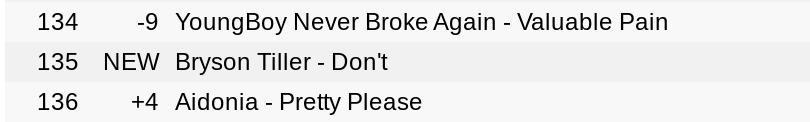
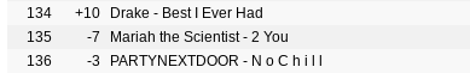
[137,8,669,36] -9 YoungBoy Never Broke Again - Valuable Pain -> [75,5,263,22] +10 Drake - Best I Ever Had
[103,48,387,76] NEW Bryson Tiller - Don't -> [87,29,289,45] -7 Mariah the Scientist - 2 You
[131,88,423,116] +4 Aidonia - Pretty Please -> [87,53,323,69] -3 PARTYNEXTDOOR - N o C h i l l

